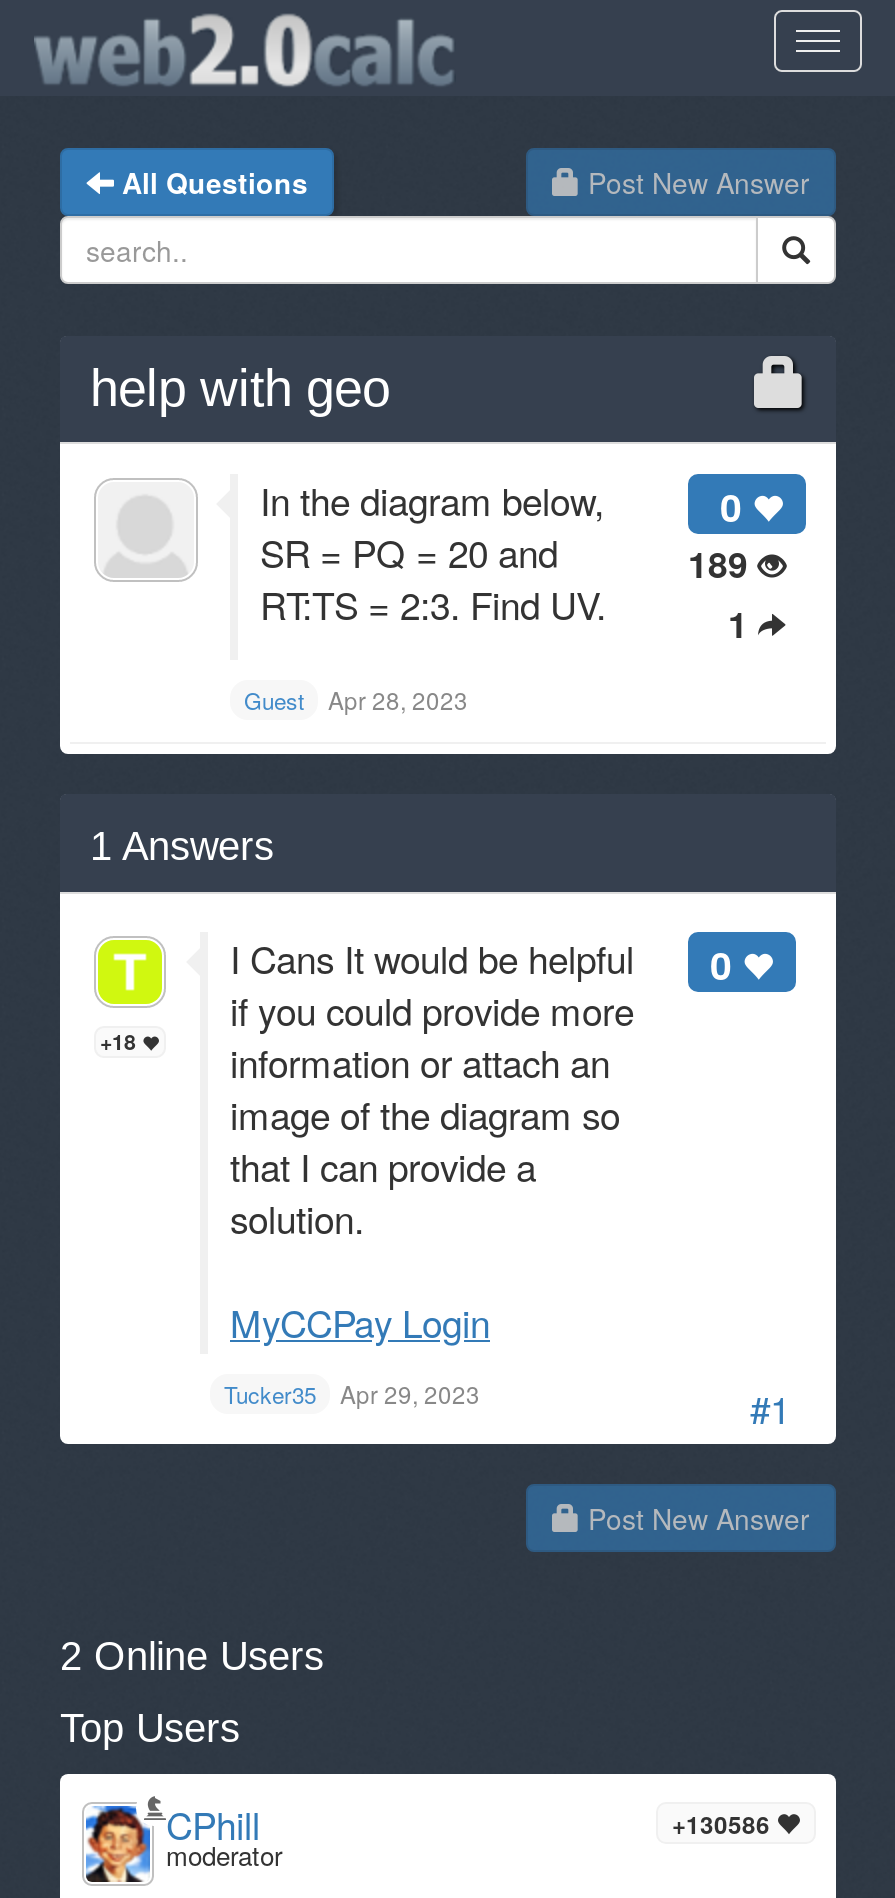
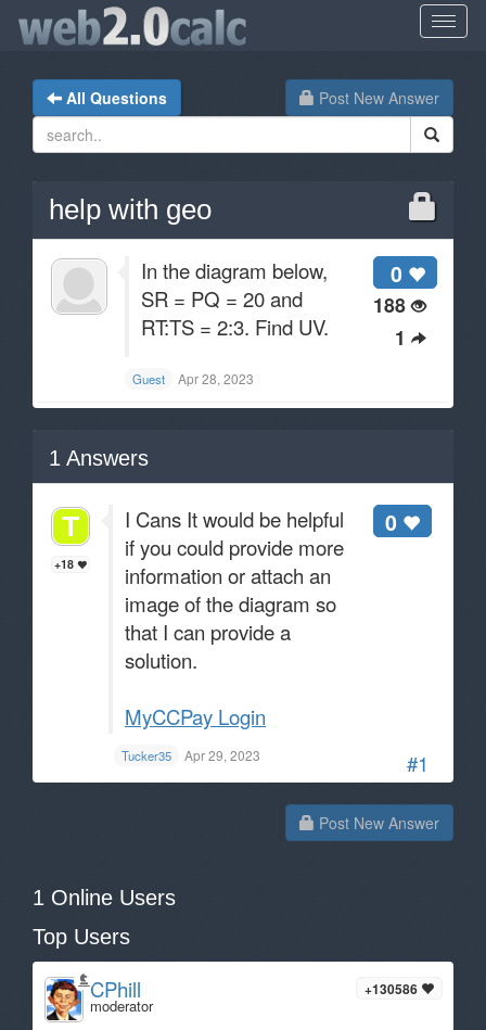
[688,538,758,588] 189 -> [373,291,411,318] 188
[60,1634,324,1678] 2 Online Users -> [33,886,176,910] 1 Online Users

